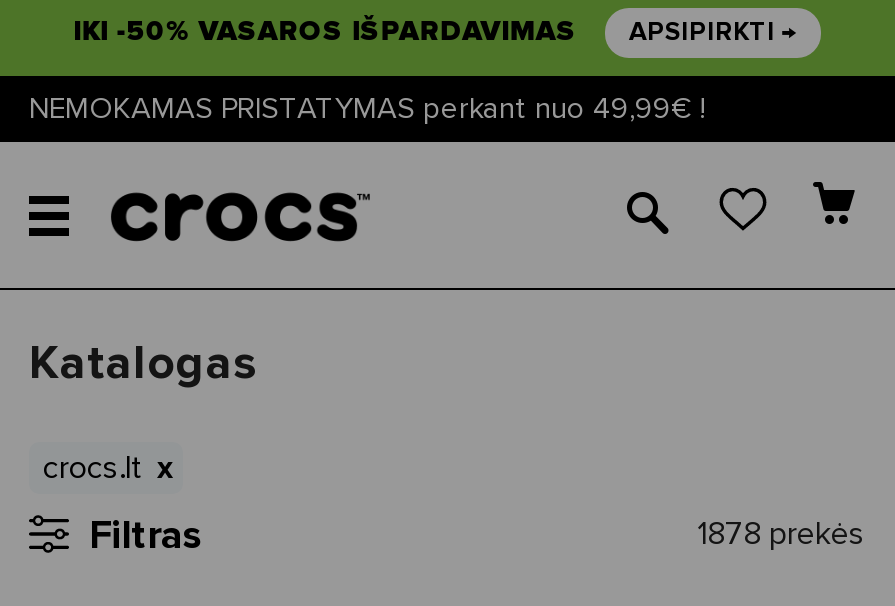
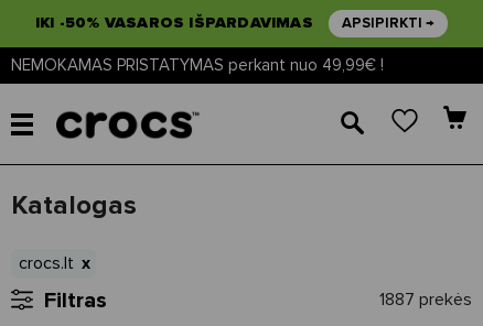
[697,517,865,549] 1878 prekės -> [379,290,472,308] 1887 prekės

